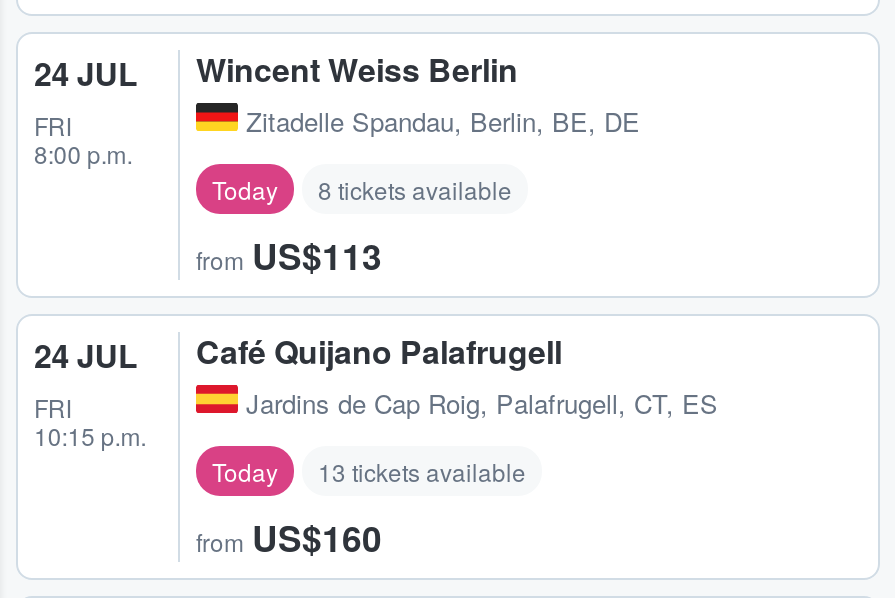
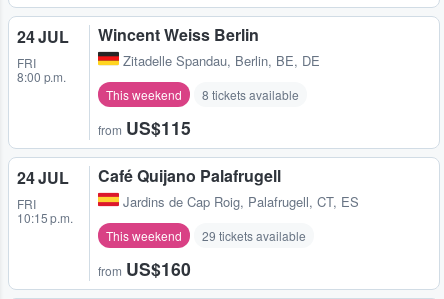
[212,172,278,206] Today -> [106,86,182,103] This weekend
[196,230,382,280] from US$113 -> [98,115,191,140] from US$115
[212,454,526,488] Today | 13 tickets available -> [106,227,306,244] This weekend | 29 tickets available

